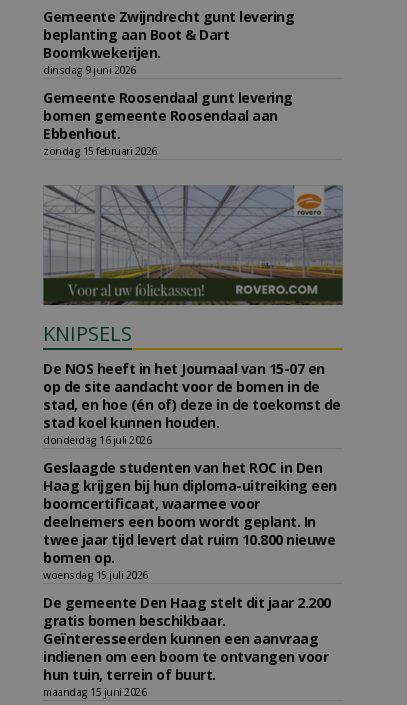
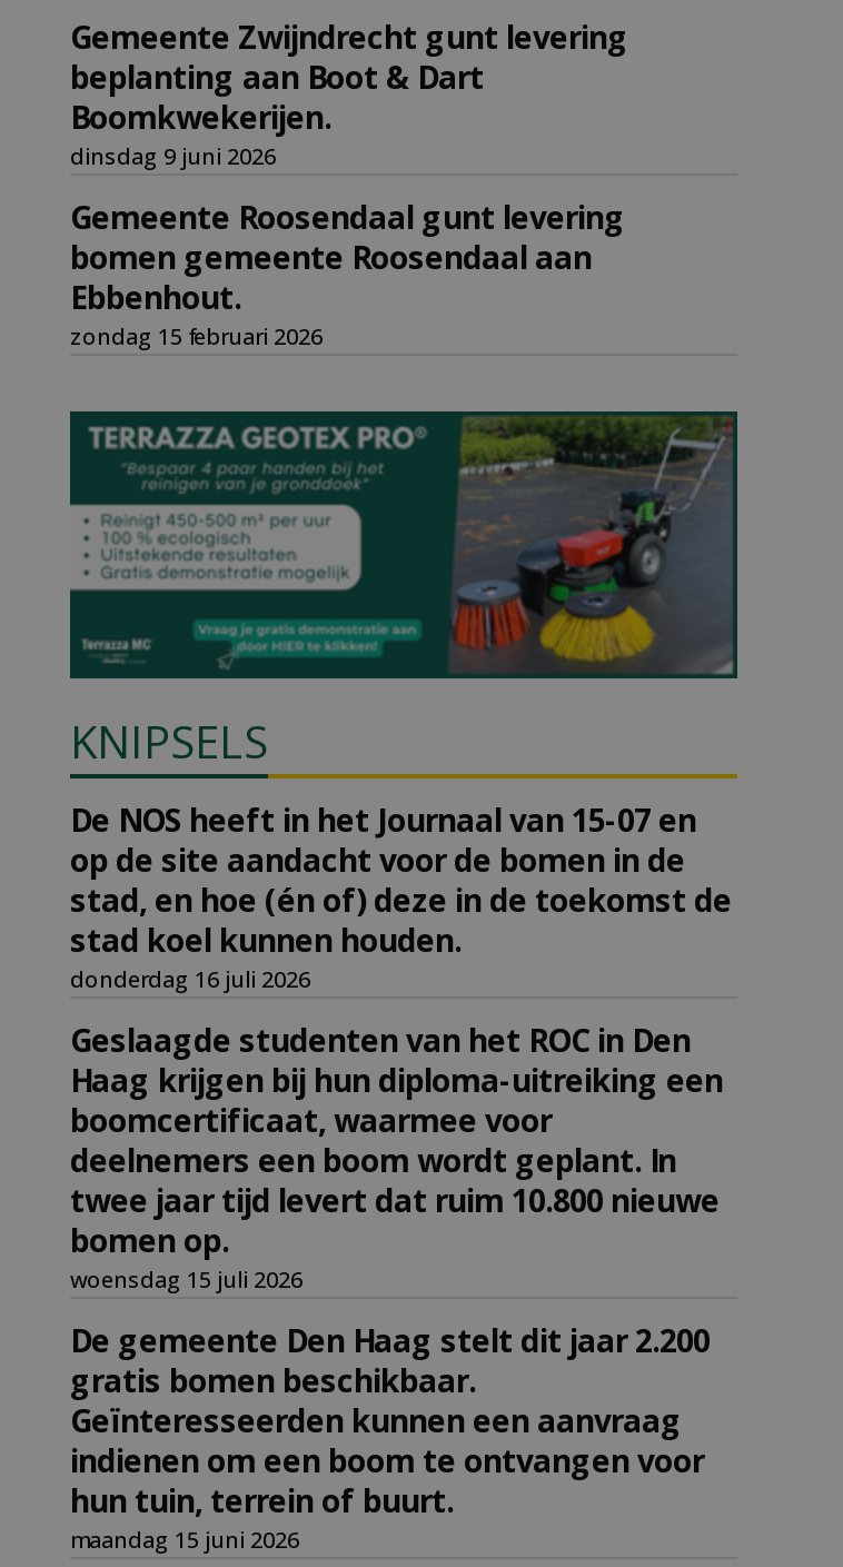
[42,184,344,306] [image] -> [68,409,740,681] [image]

